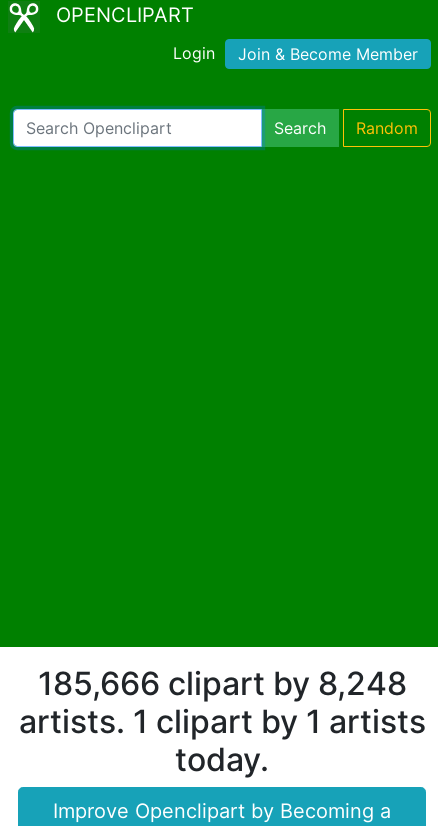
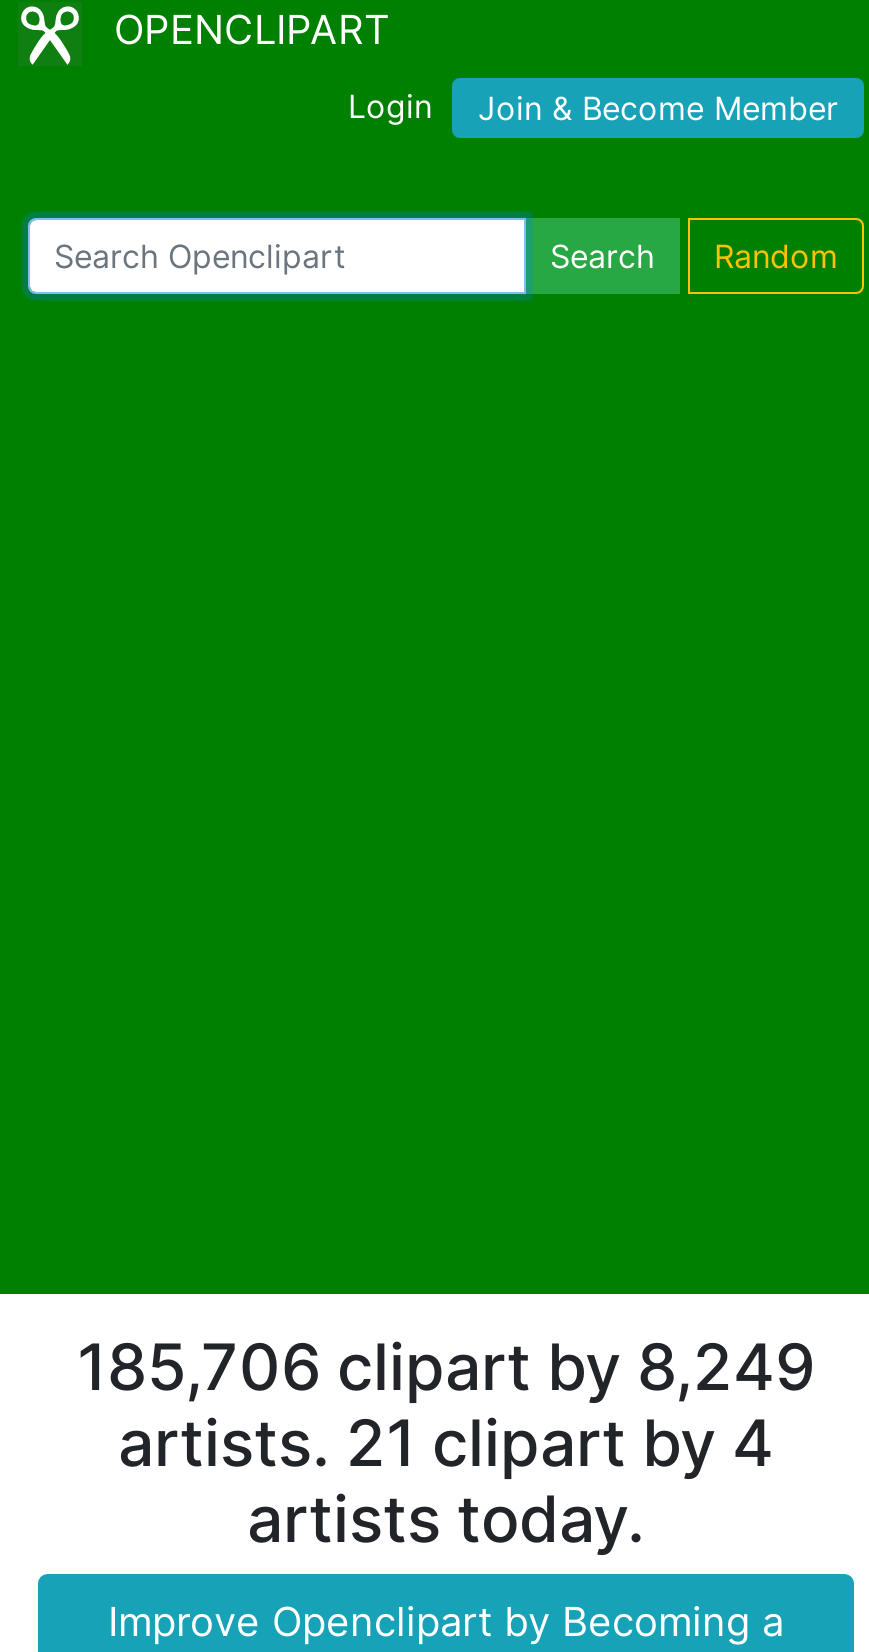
[18,663,425,778] 185,666 clipart by 8,248 | artists. 1 clipart by 1 artists | today. -> [77,1327,815,1557] 185,706 clipart by 8,249 | artists. 21 clipart by 4 | artists today.

